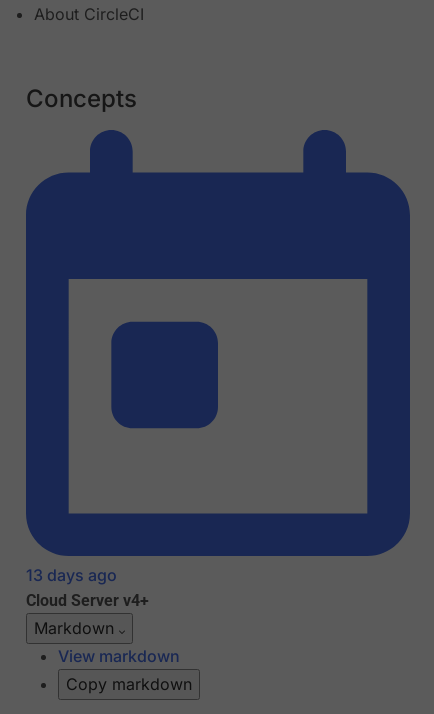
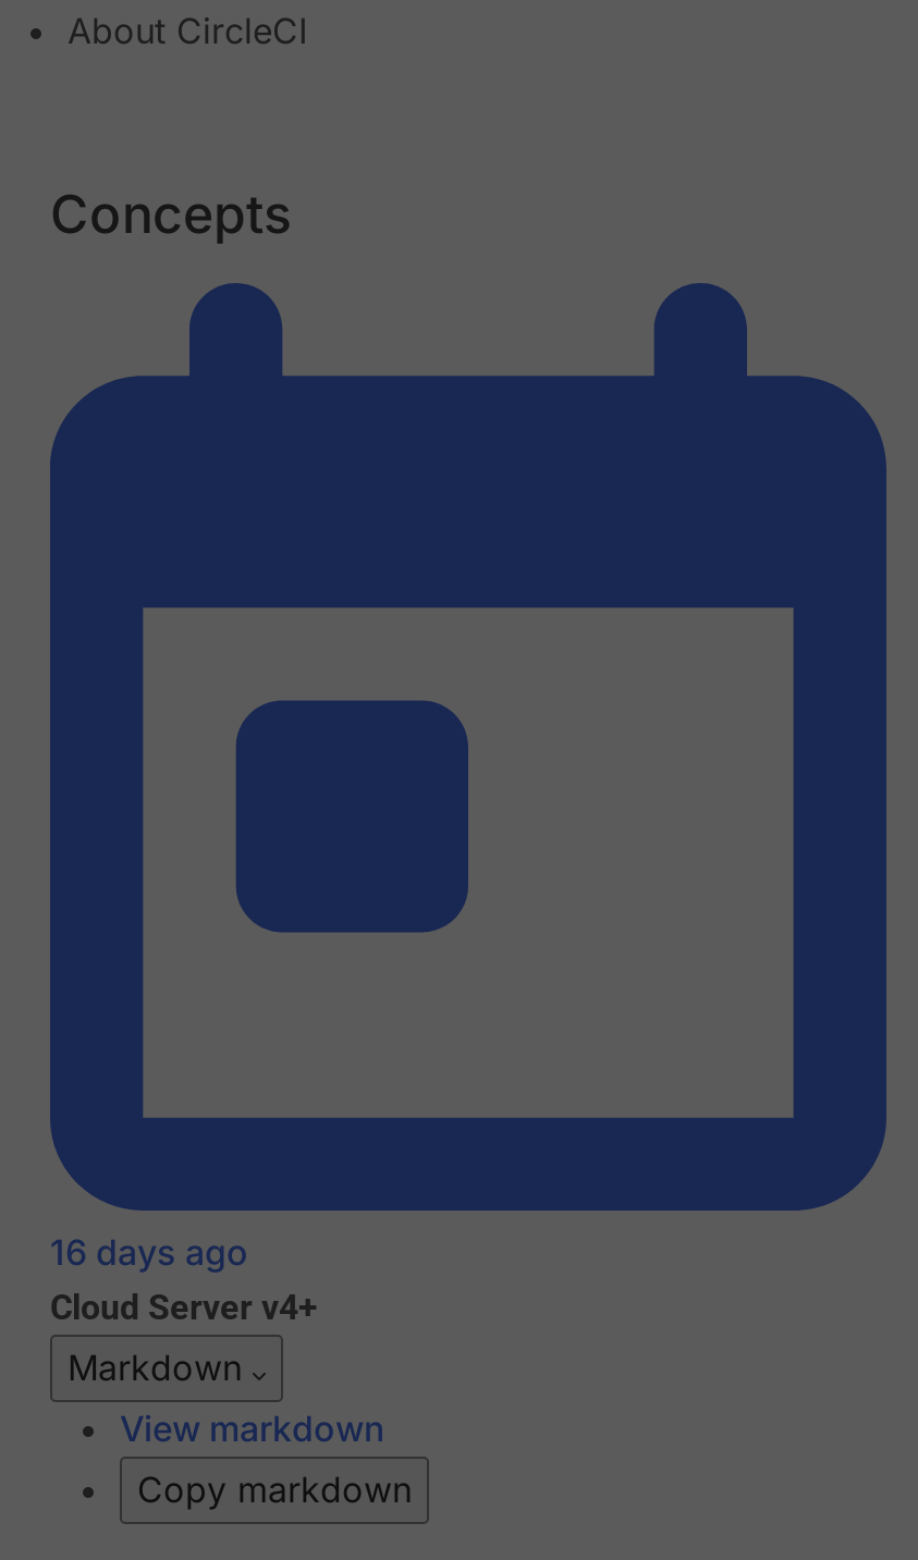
[26,565,117,585] 13 days ago -> [50,1231,248,1275] 16 days ago

